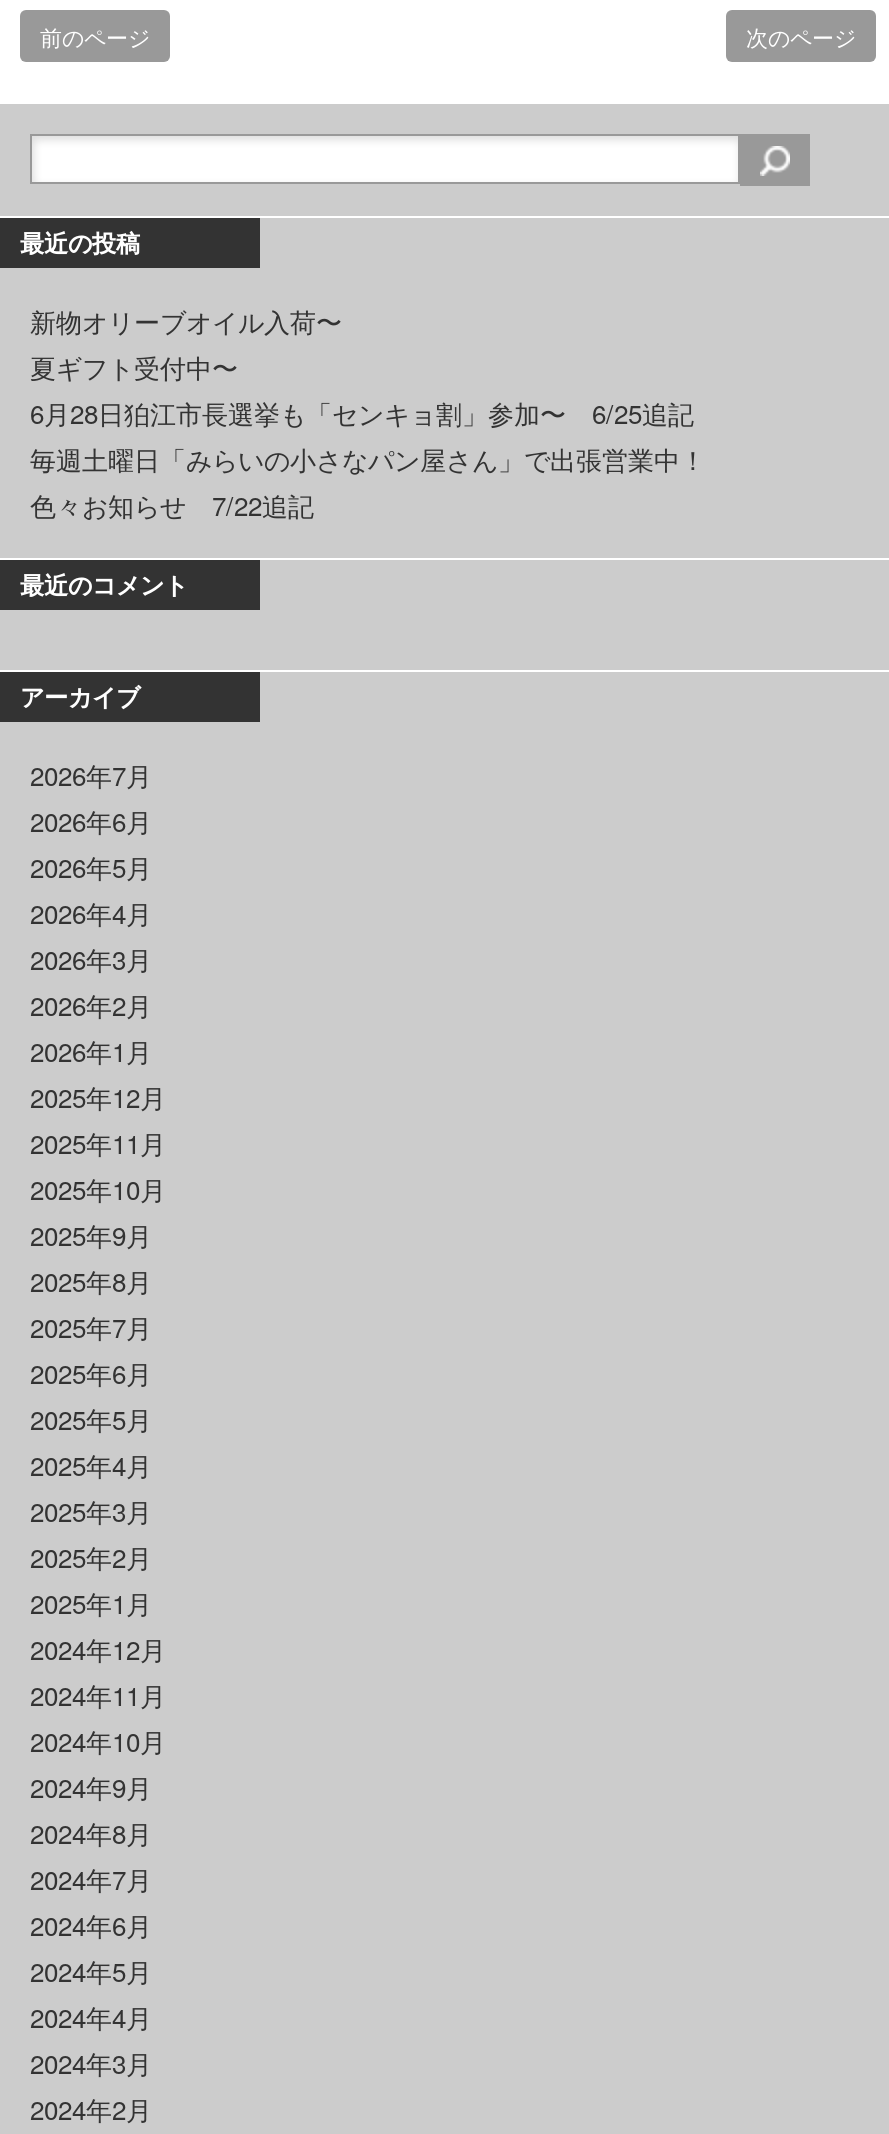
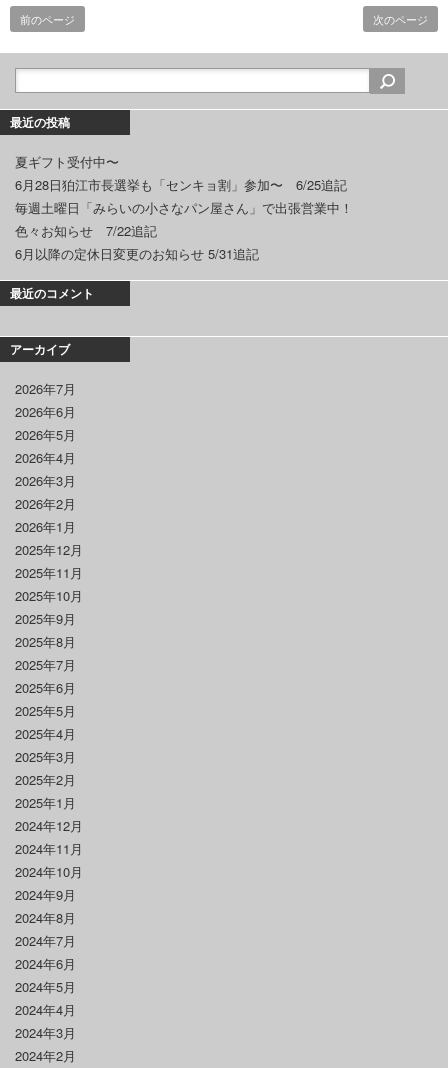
[30,302,342,340] 新物オリーブオイル入荷〜 -> none
moved [30,348,706,524] -> [15,152,353,240]: 夏ギフト受付中〜 | 6月28日狛江市長選挙も「センキョ割」参加〜 6/25追記 | 毎週土曜日「みらいの小さなパン屋さん」で出張営業中！ | 色々お知らせ 7/22追記
none -> [15,244,259,263] 6月以降の定休日変更のお知らせ 5/31追記

